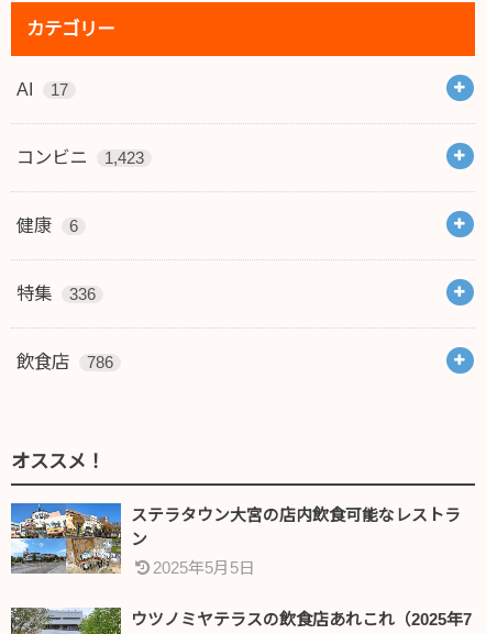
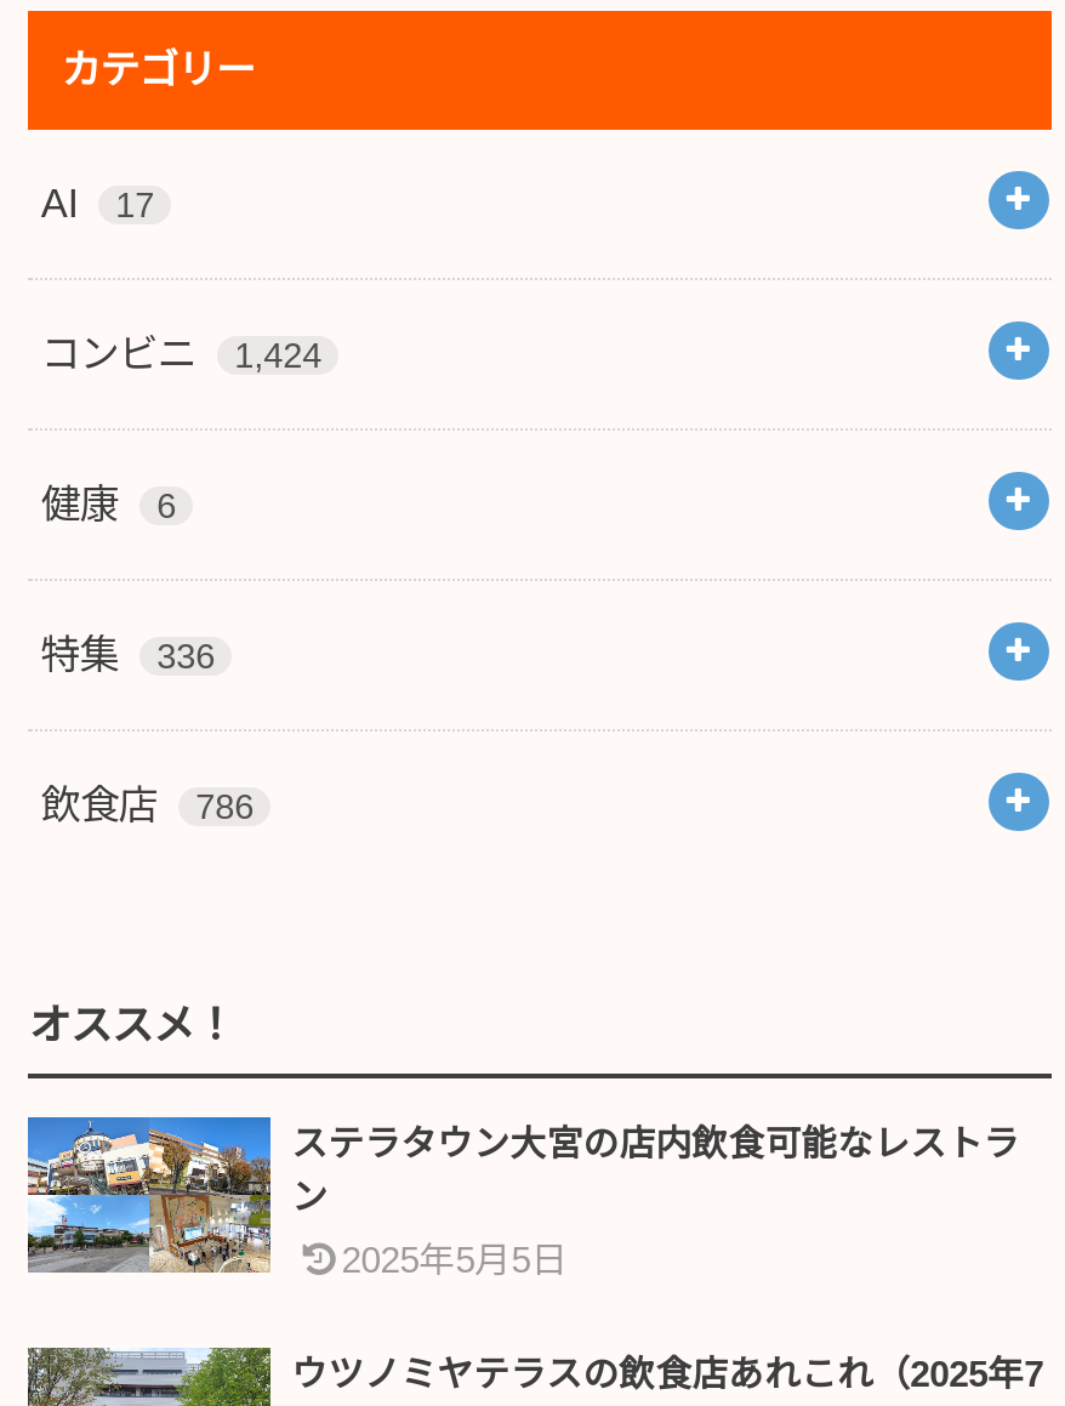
[17,148,144,167] コンビニ 1,423 -> [41,332,322,376] コンビニ 1,424

